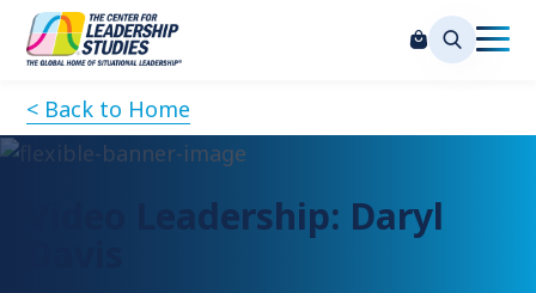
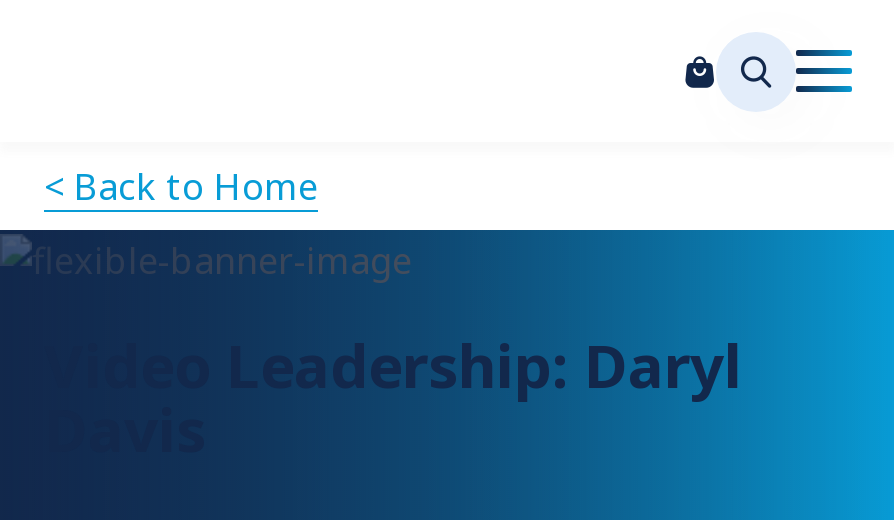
[25,11,182,67] [image] -> none

